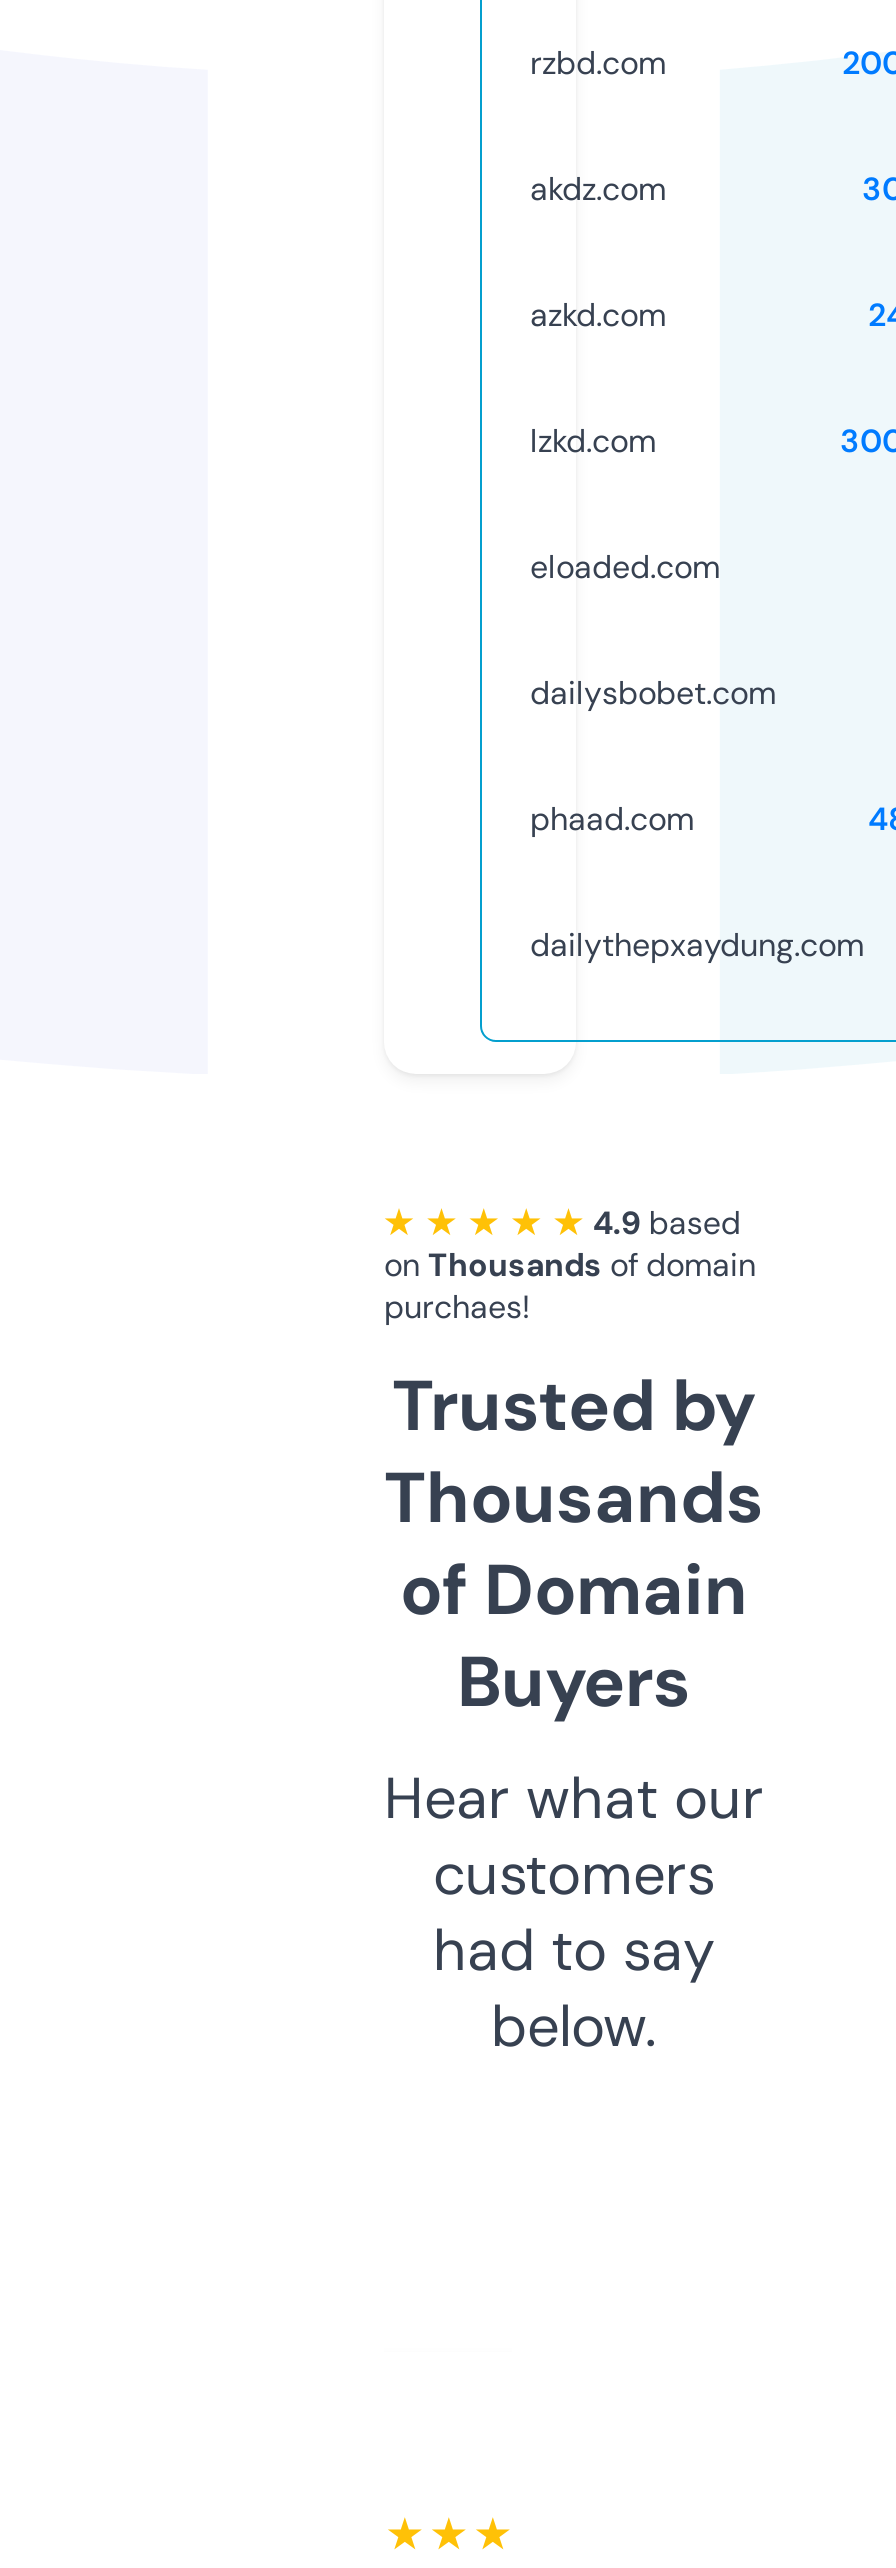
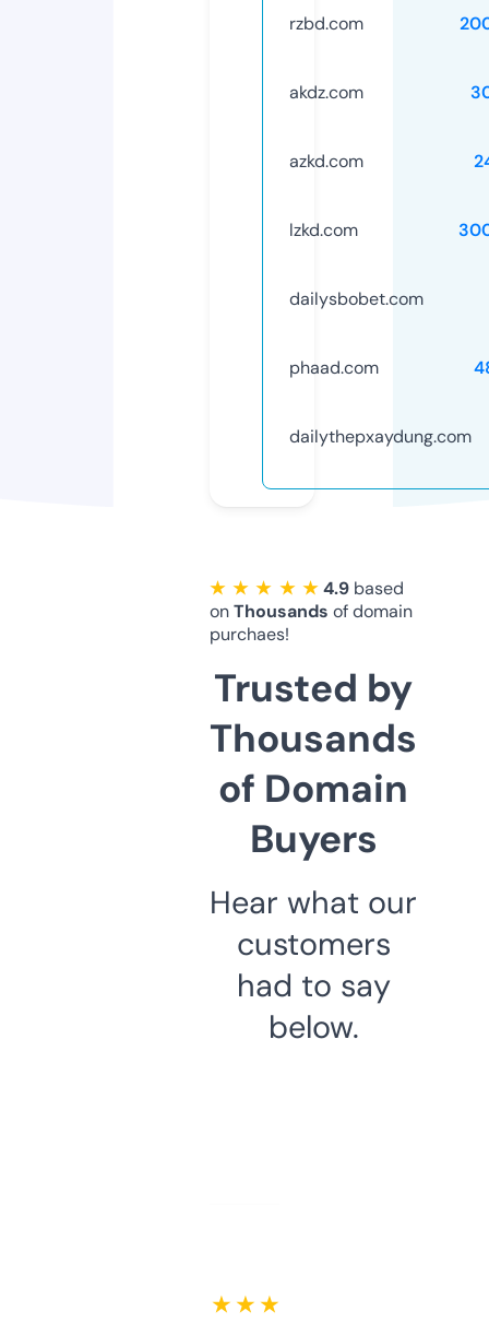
[530,546,720,588] eloaded.com -> none

